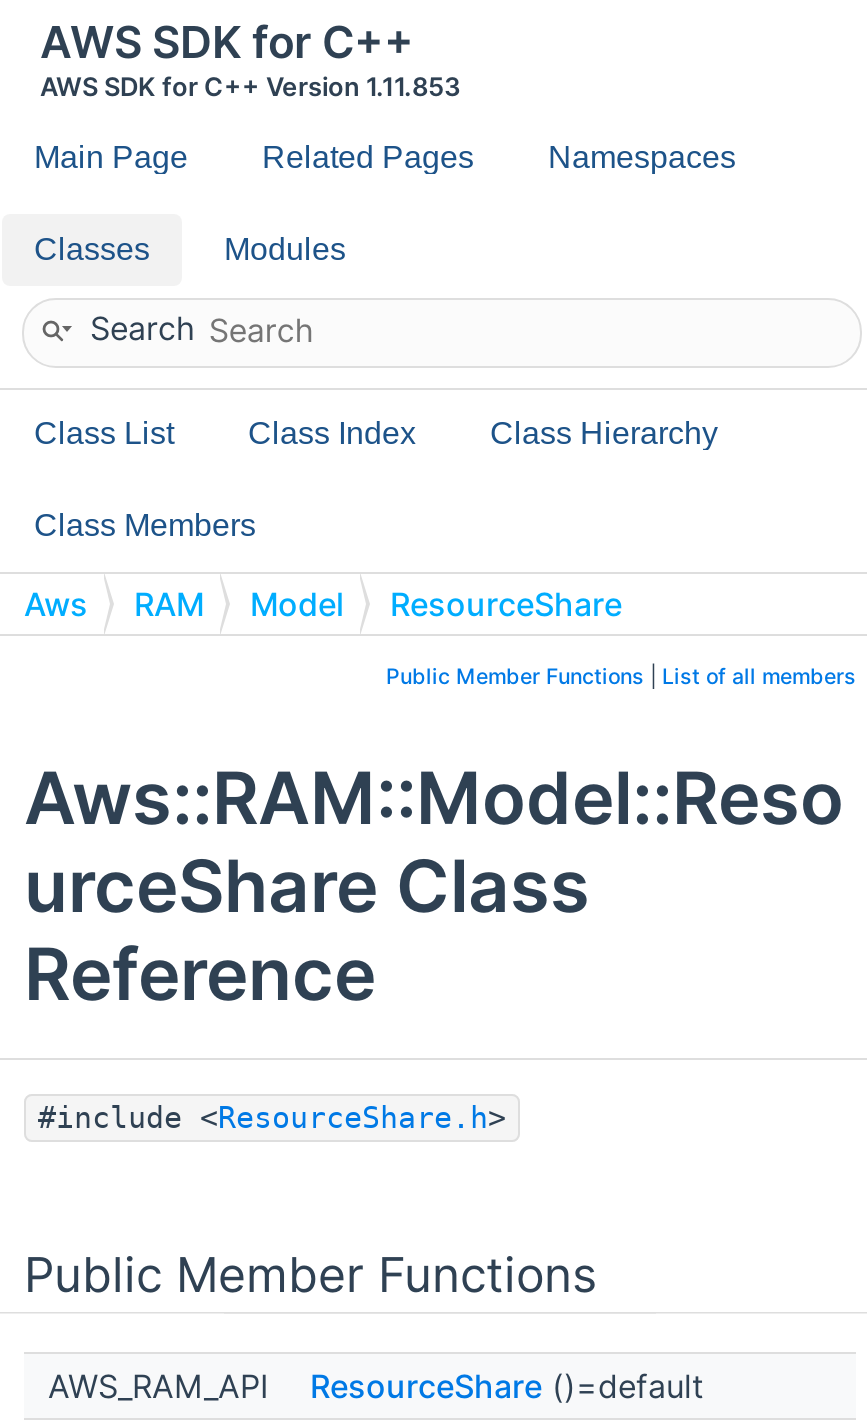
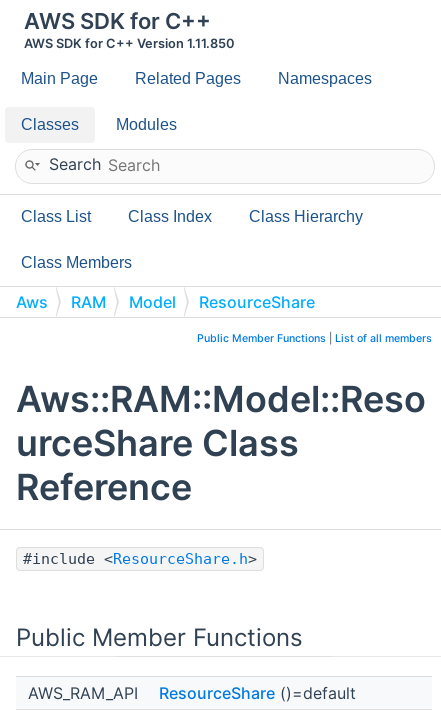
[40,72,460,102] AWS SDK for C++ Version 1.11.853 -> [24,36,235,51] AWS SDK for C++ Version 1.11.850

